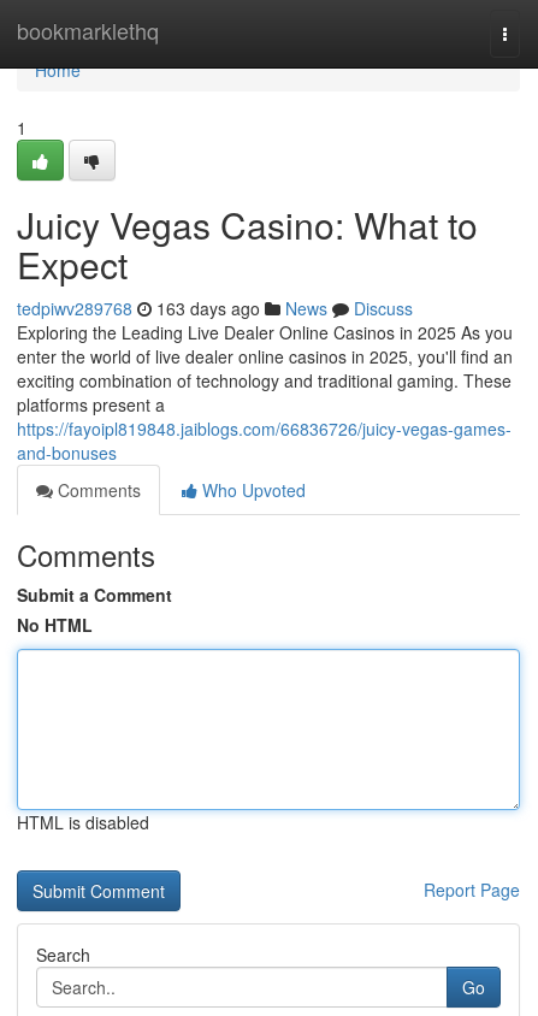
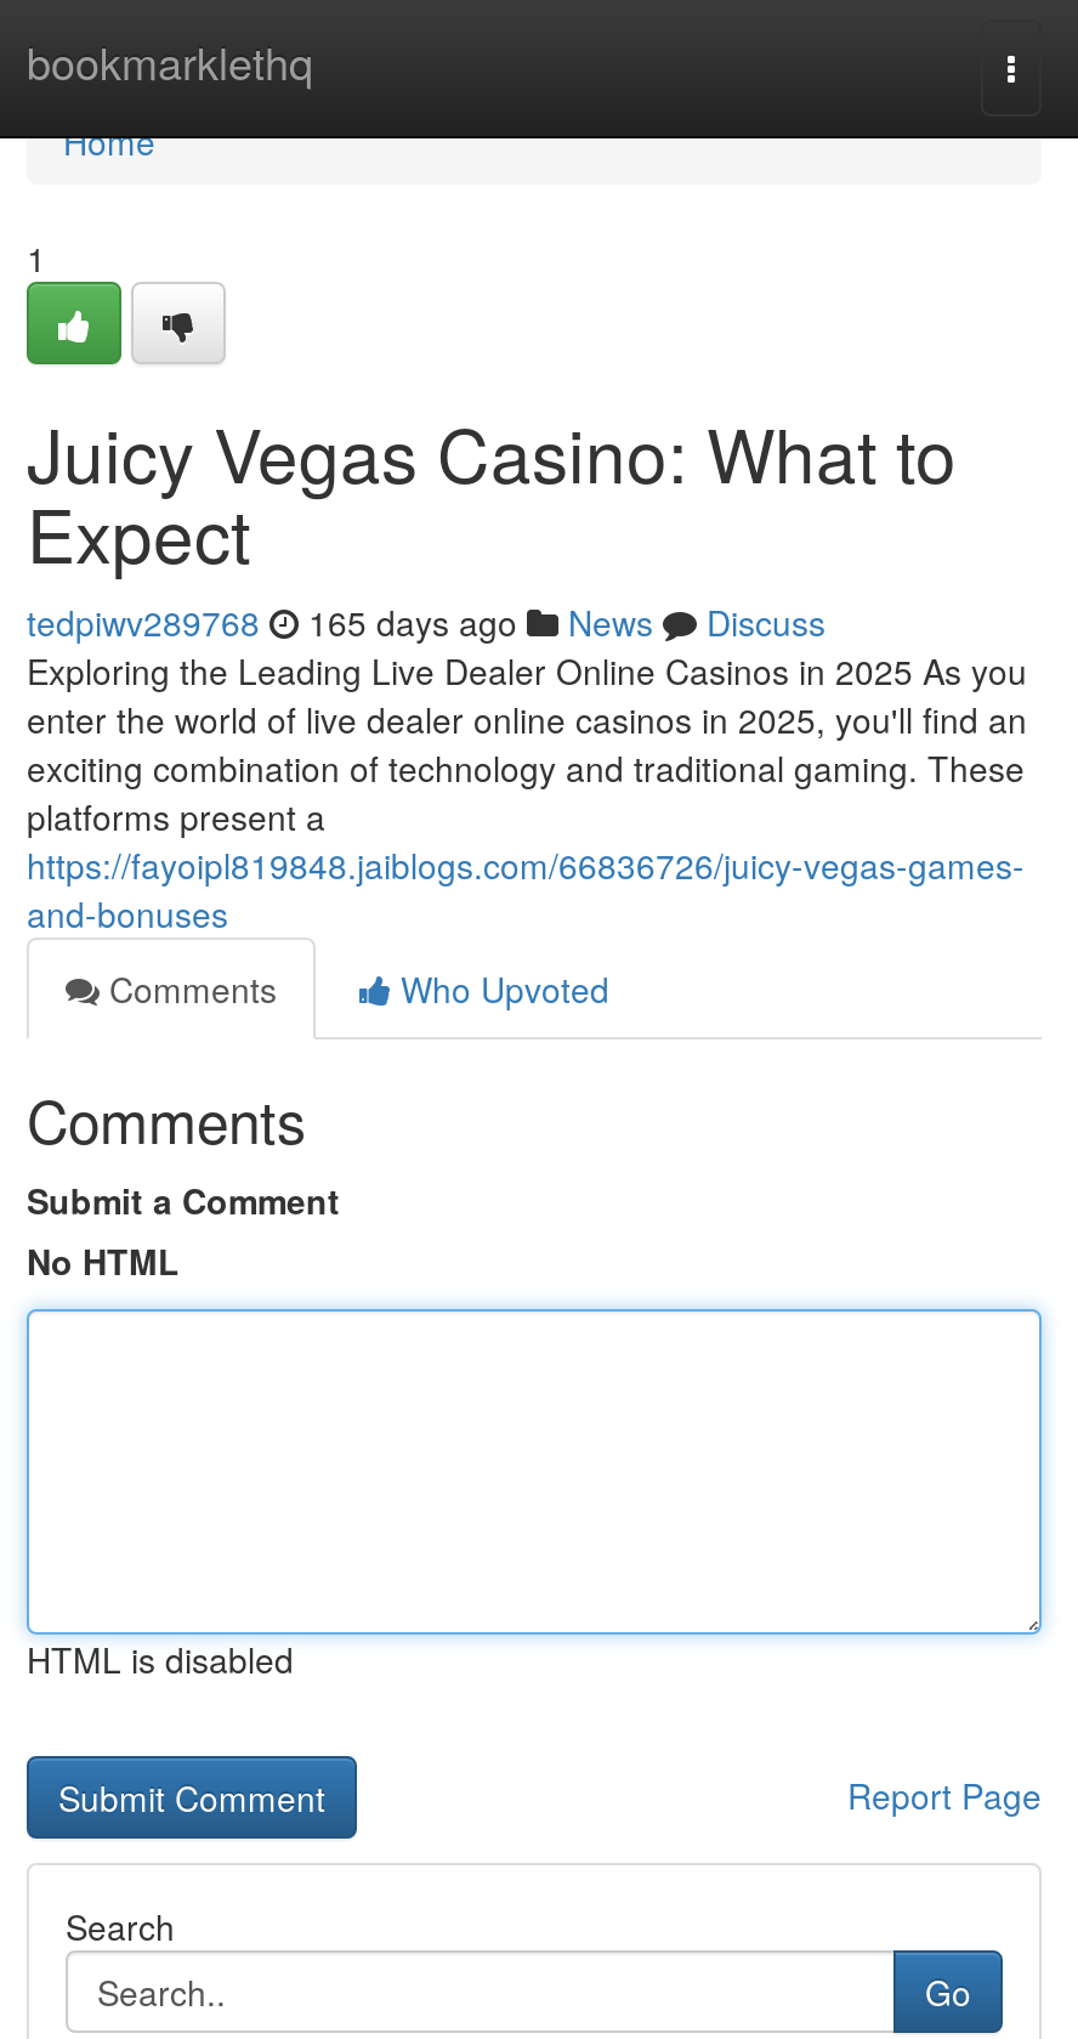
[17,296,413,320] tedpiwv289768 163 days ago News Discuss -> [27,597,825,646] tedpiwv289768 165 days ago News Discuss

